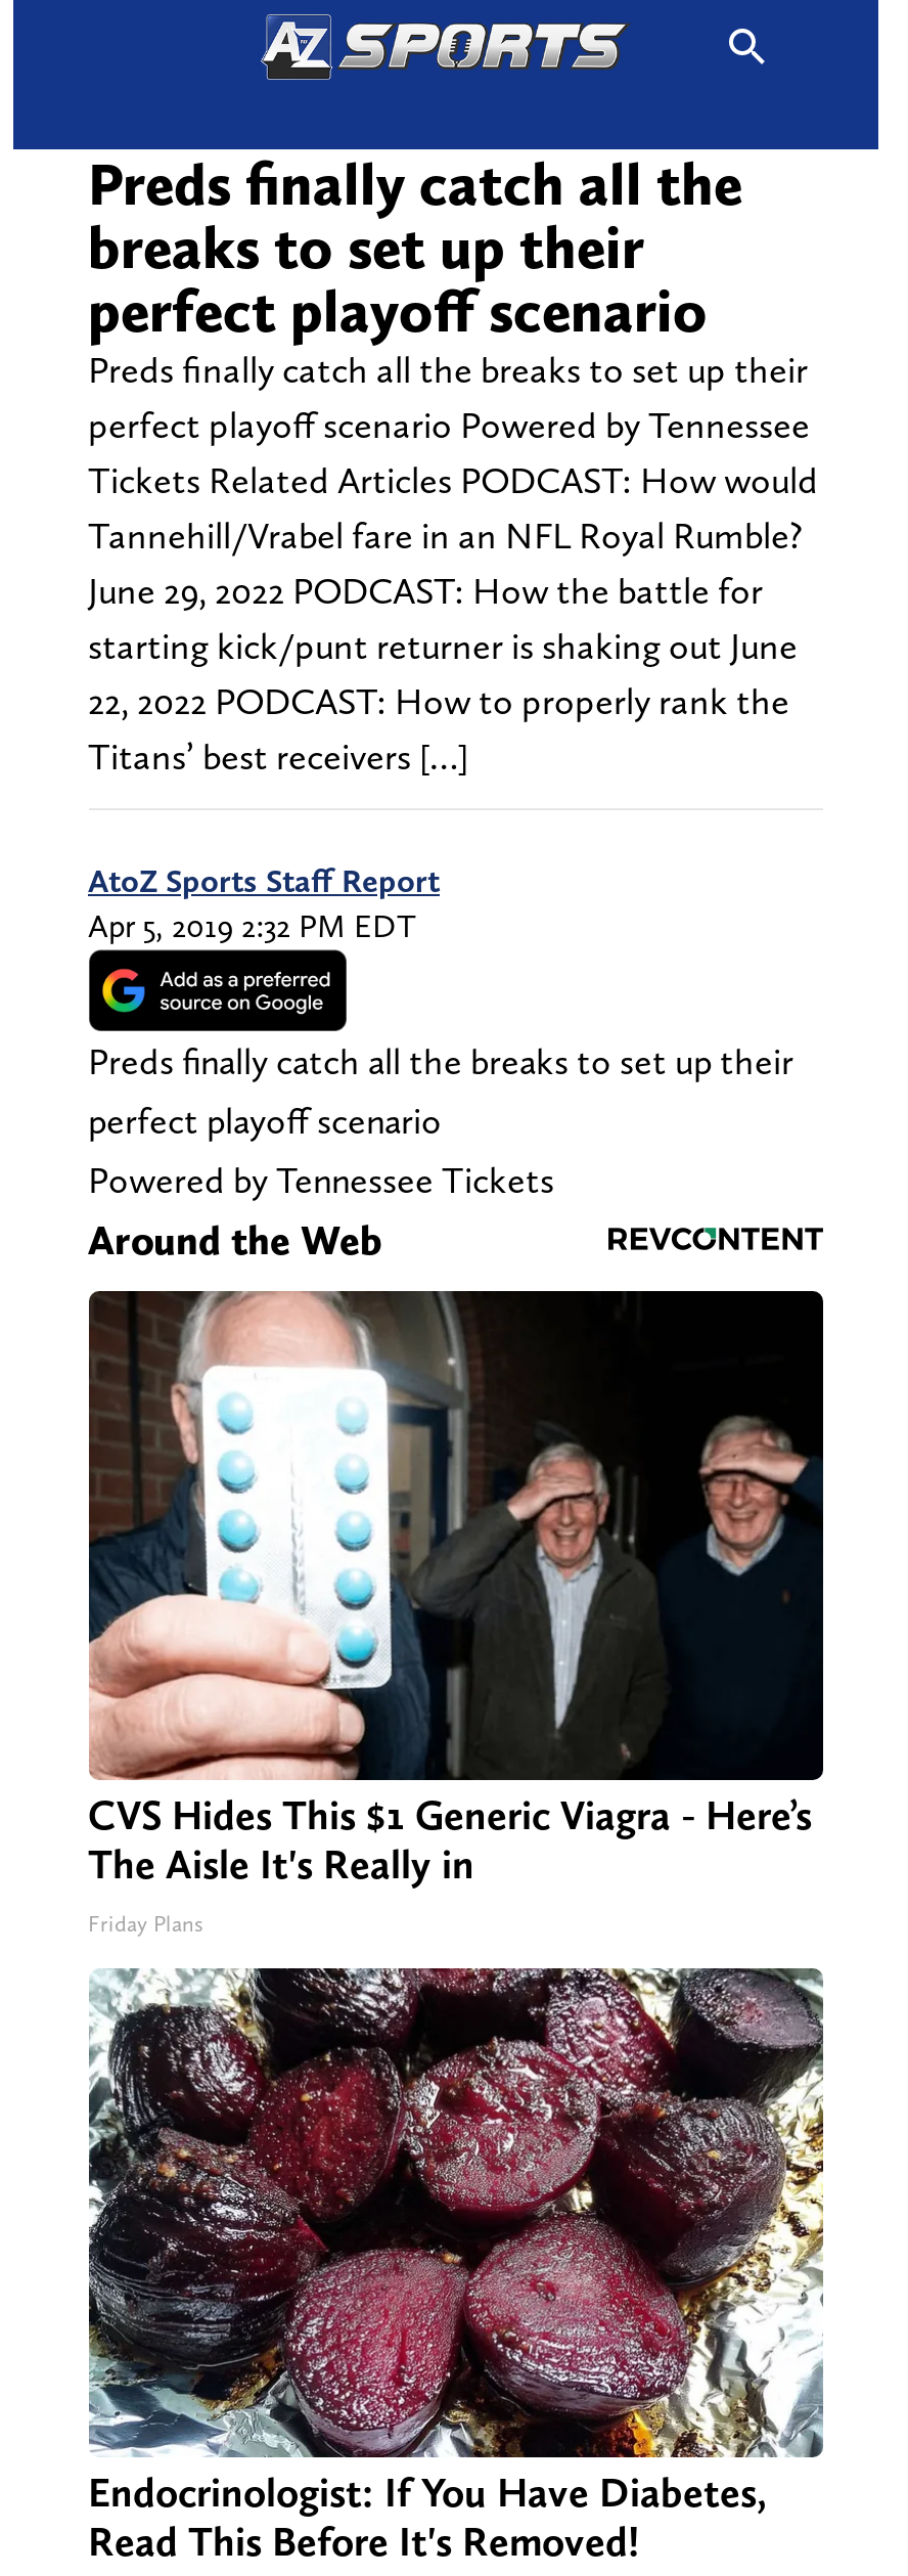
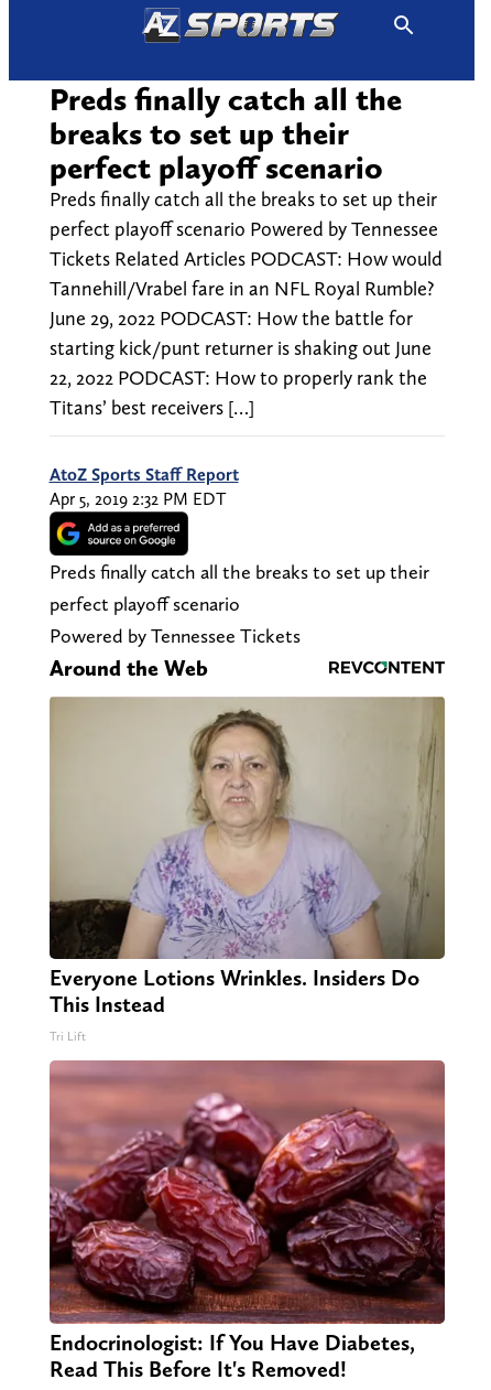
[87,1289,825,1887] [image] | CVS Hides This $1 Generic Viagra - Here’s | The Aisle It's Really in -> [48,696,446,1017] [image] | Everyone Lotions Wrinkles. Insiders Do | This Instead
[88,1910,202,1937] Friday Plans -> [49,1029,85,1043] Tri Lift
[87,1966,825,2459] [image] -> [48,1059,446,1325] [image]

